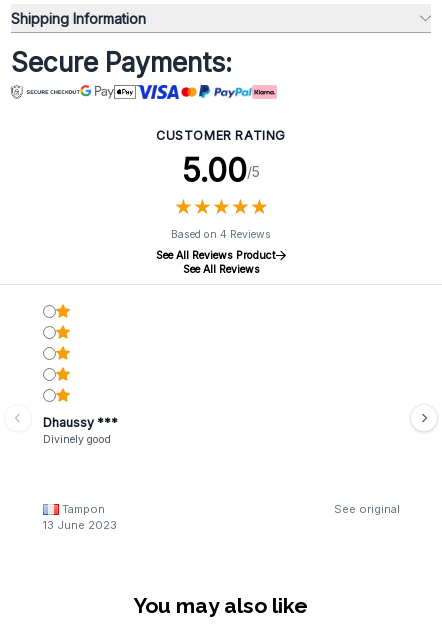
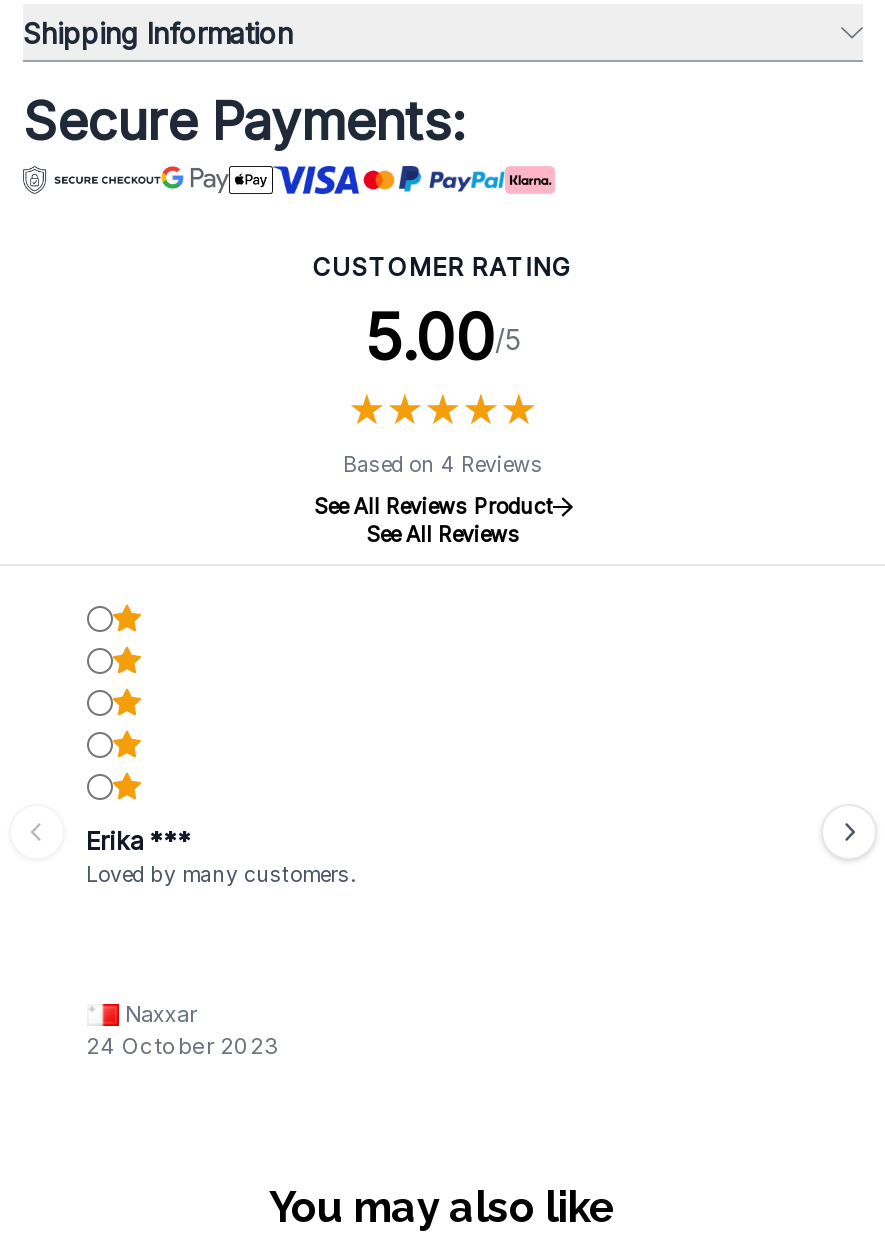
[42,415,117,446] Dhaussy *** | Divinely good -> [86,826,356,888] Erika *** | Loved by many customers.
[42,502,399,532] Tampon | See original | 13 June 2023 -> [86,1000,278,1060] Naxxar | 24 October 2023

